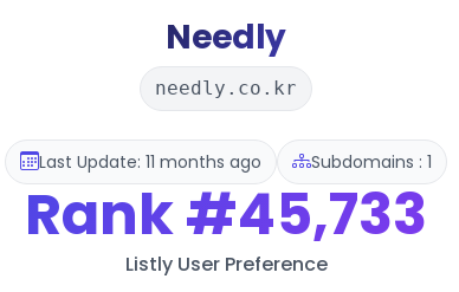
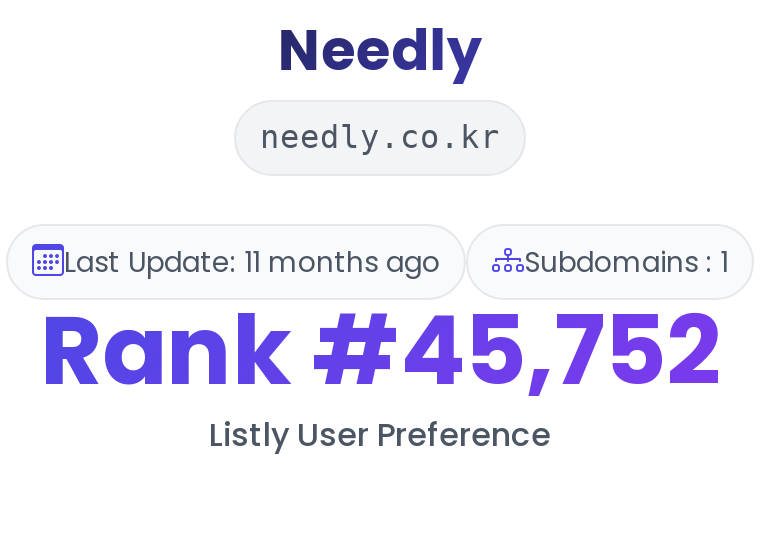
[25,175,427,254] Rank #45,733 -> [40,284,720,418] Rank #45,752

